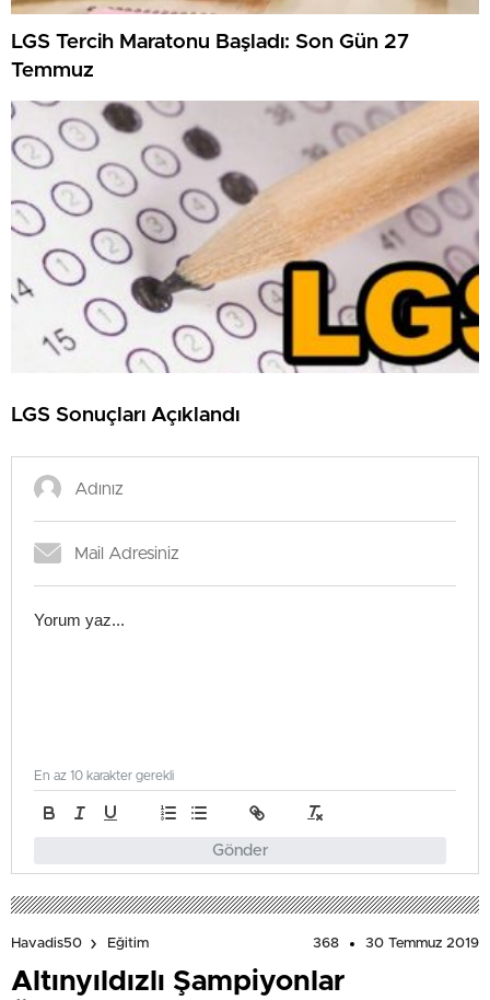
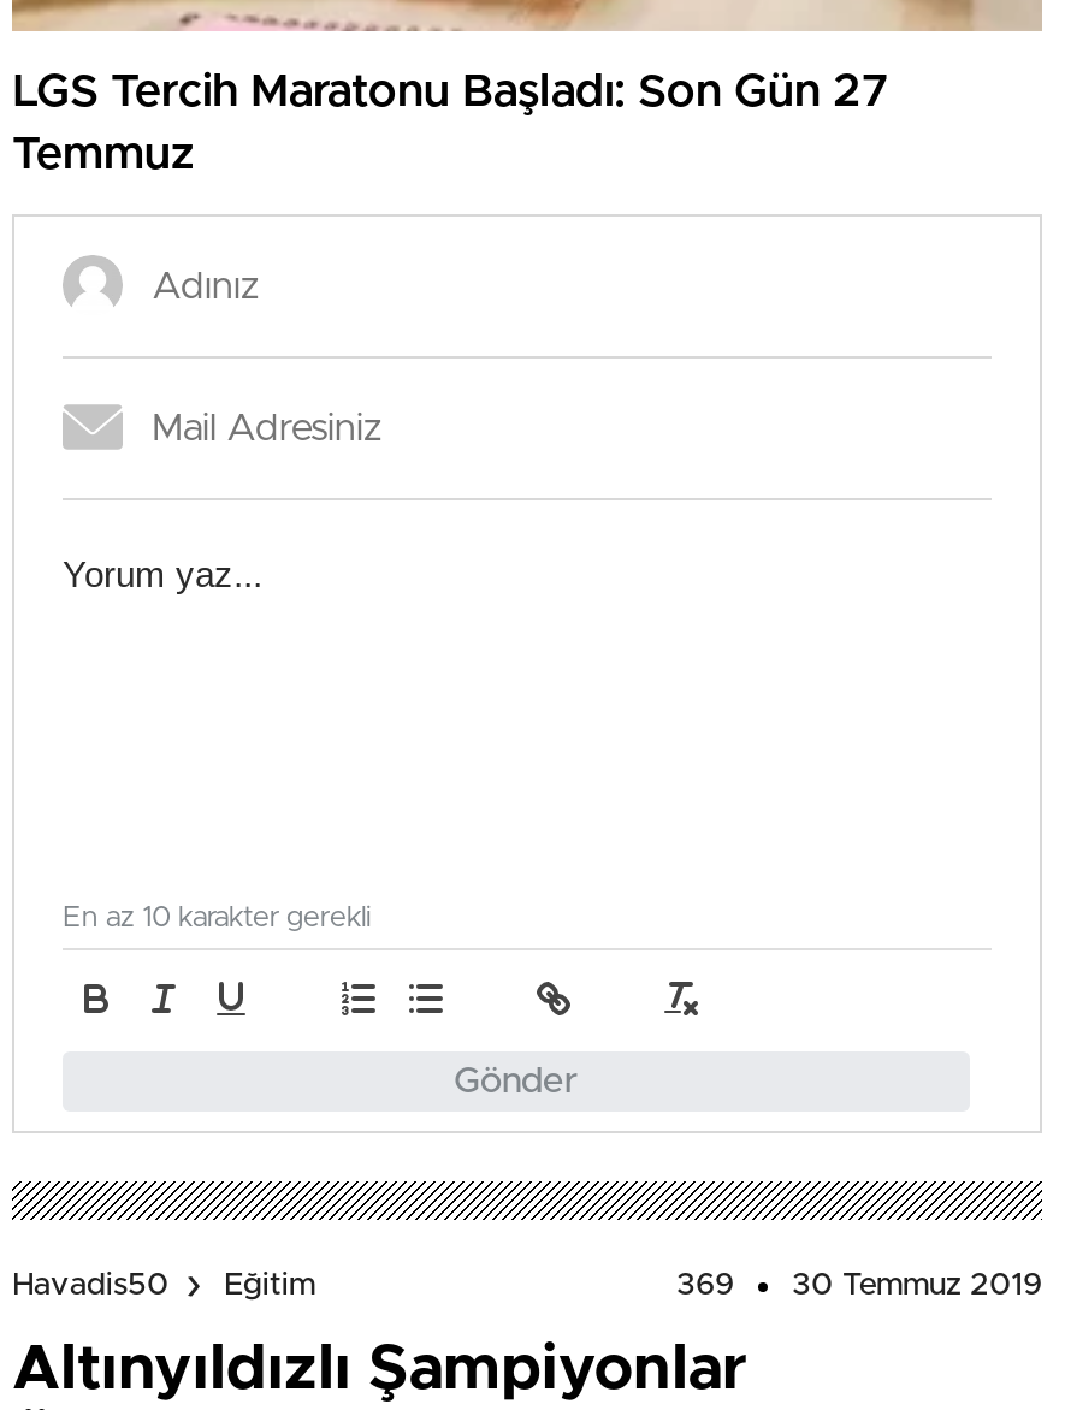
[11,101,480,425] [image] | LGS Sonuçları Açıklandı -> none
[313,937,479,951] 368 30 Temmuz 2019 -> [676,1270,1042,1302] 369 30 Temmuz 2019

